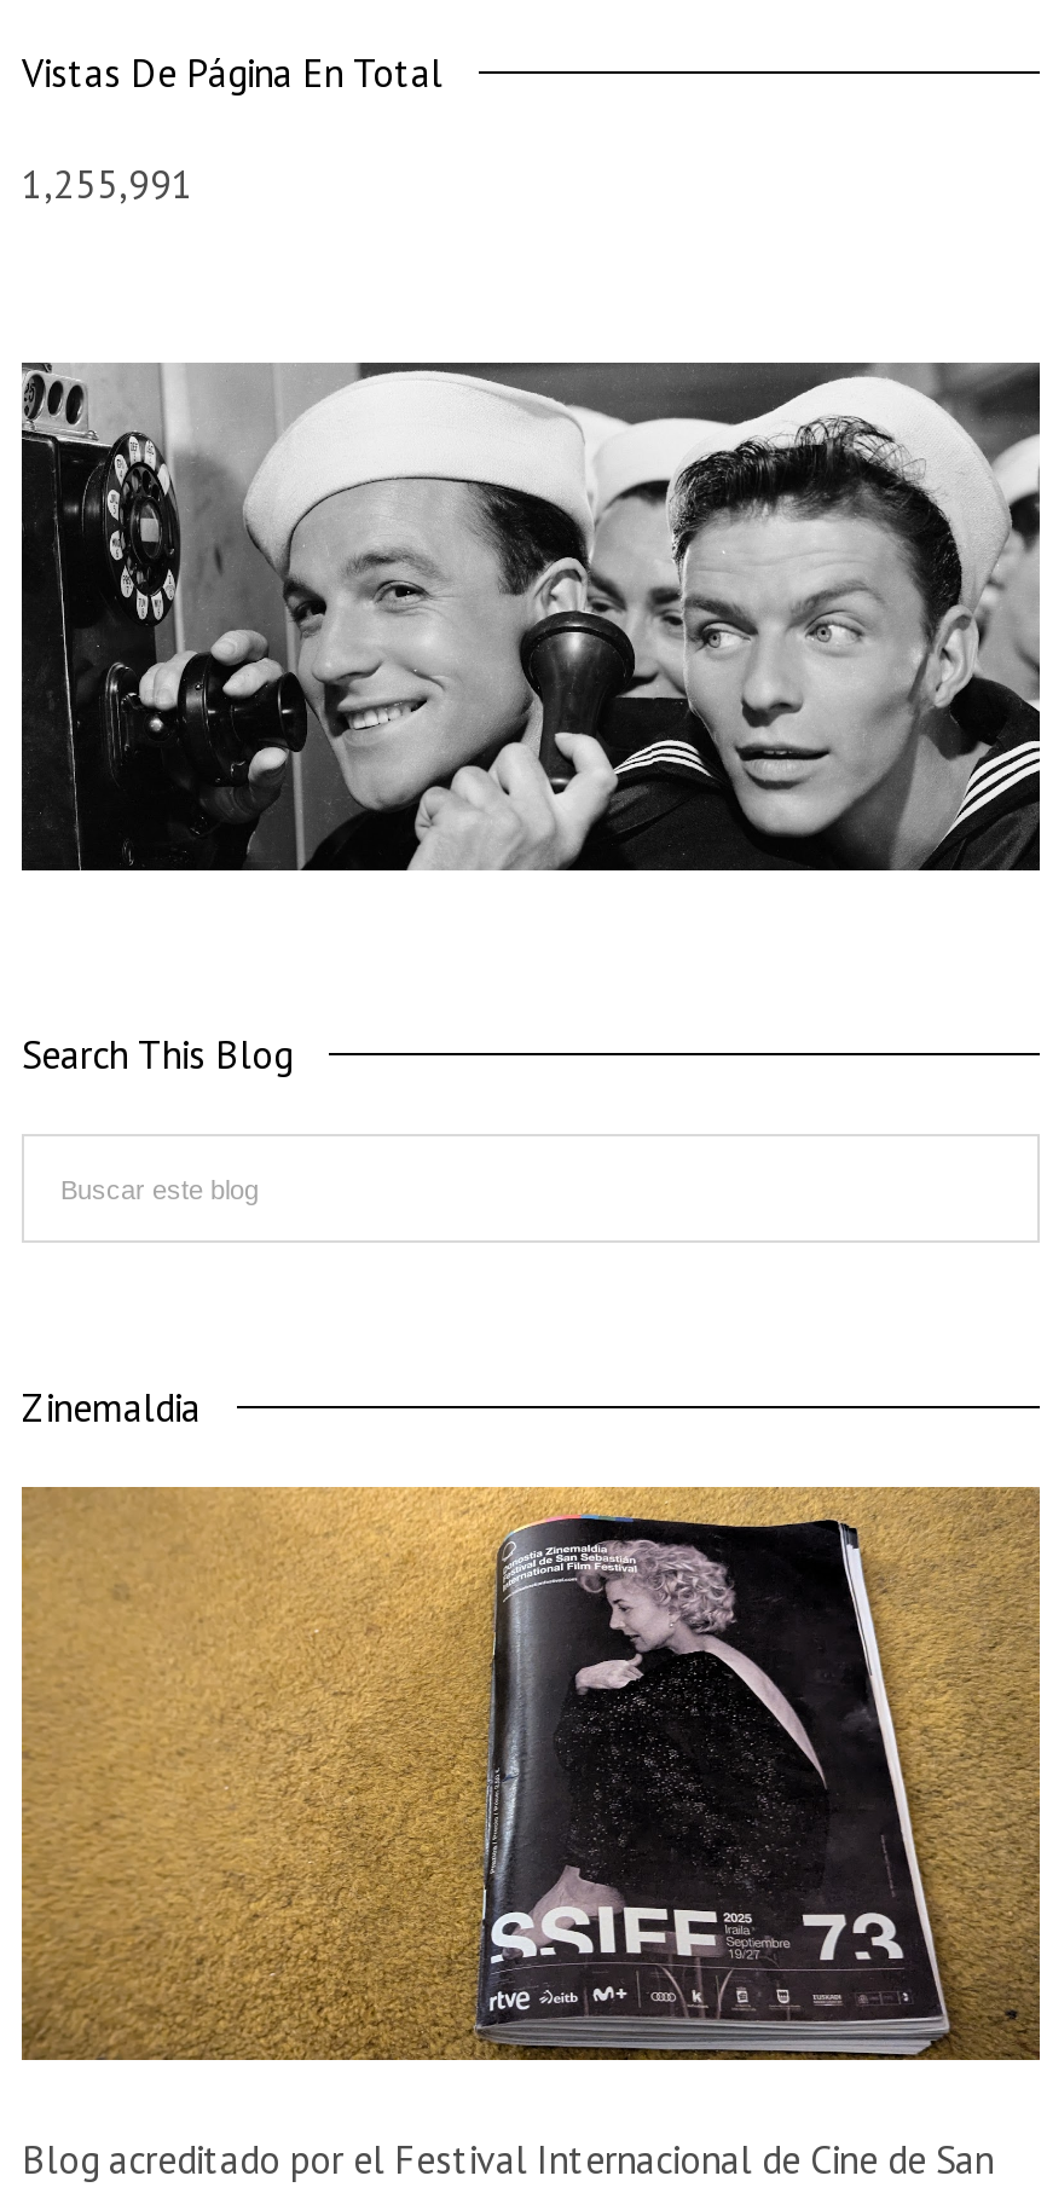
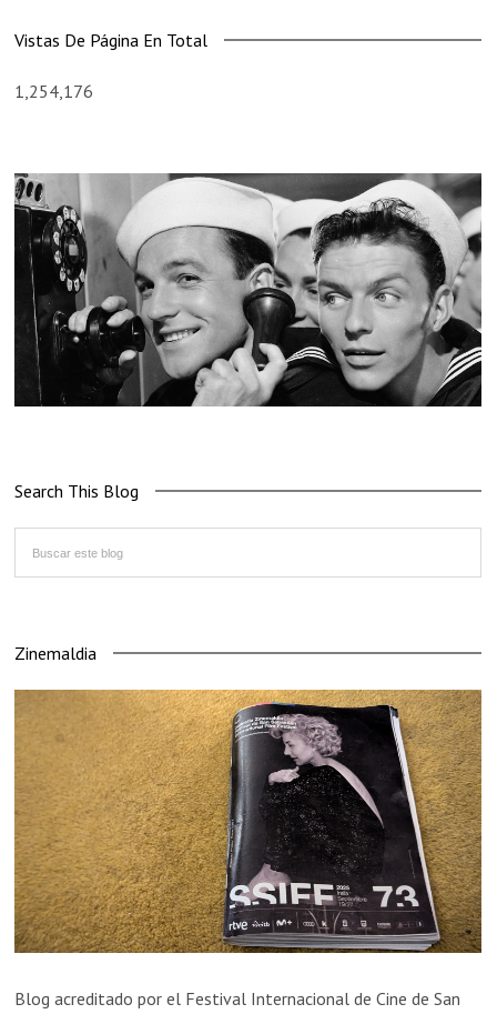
[22,159,193,207] 1,255,991 -> [14,80,93,102] 1,254,176

